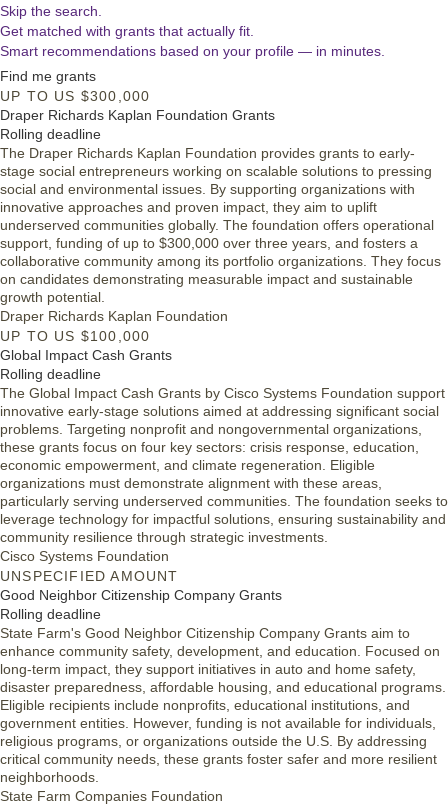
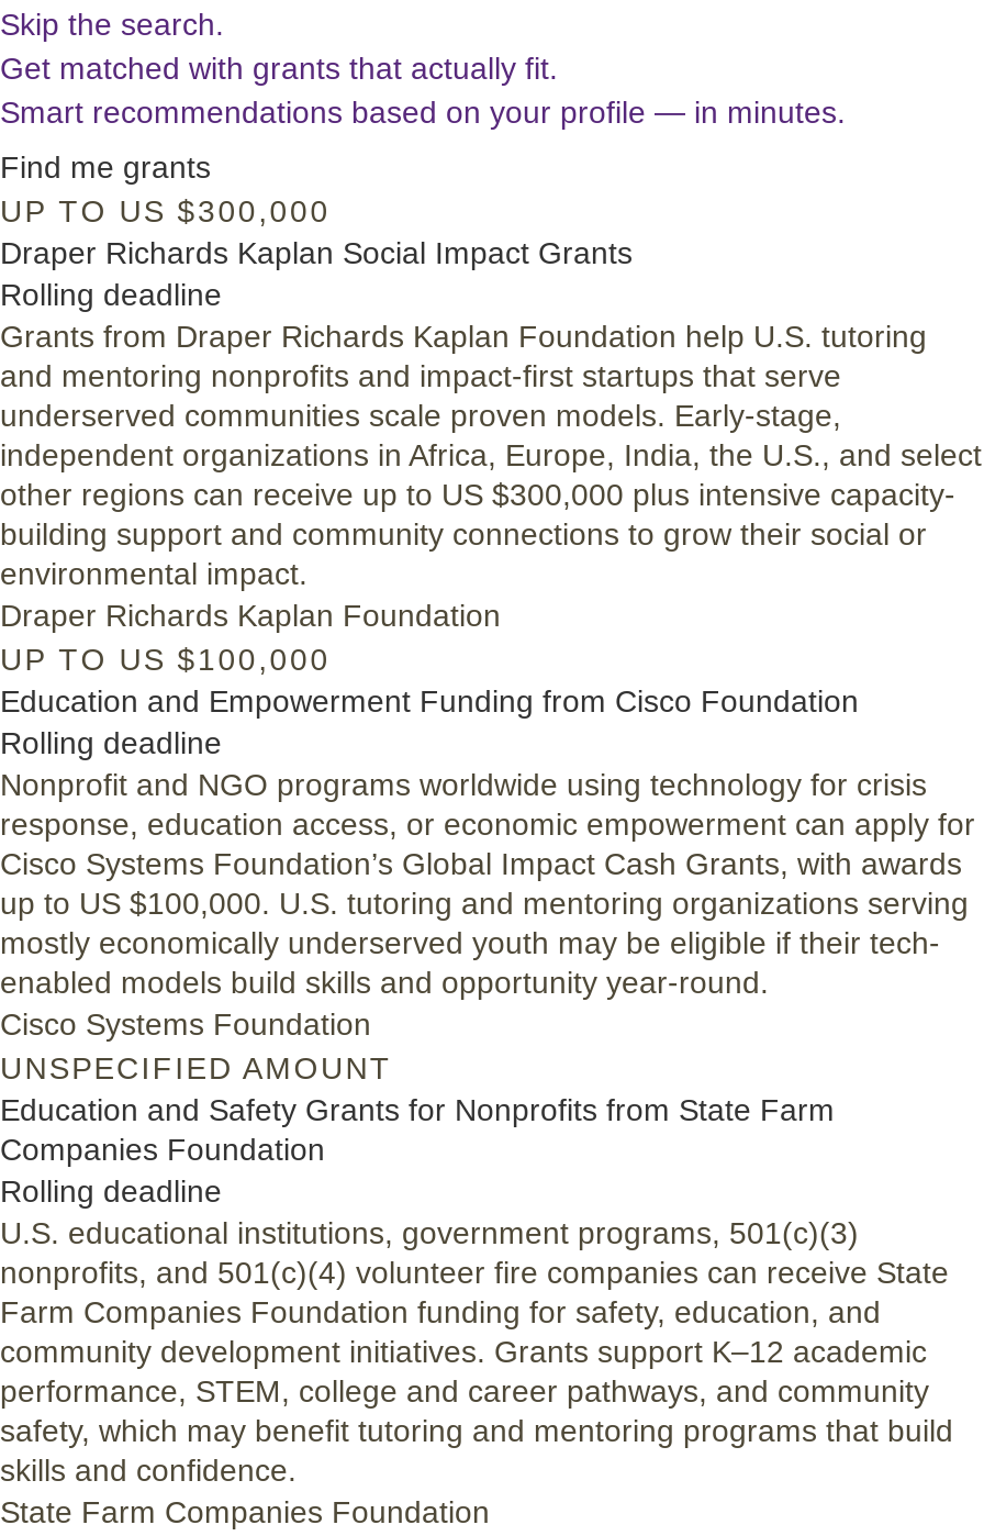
[0,107,275,123] Draper Richards Kaplan Foundation Grants -> [0,235,633,270] Draper Richards Kaplan Social Impact Grants
[0,145,441,305] The Draper Richards Kaplan Foundation provides grants to early- | stage social entrepreneurs working on scalable solutions to pressing | social and environmental issues. By supporting organizations with | innovative approaches and proven impact, they aim to uplift | underserved communities globally. The foundation offers operational | support, funding of up to $300,000 over three years, and fosters a | collaborative community among its portfolio organizations. They focus | on candidates demonstrating measurable impact and sustainable | growth potential. -> [0,319,982,591] Grants from Draper Richards Kaplan Foundation help U.S. tutoring | and mentoring nonprofits and impact-first startups that serve | underserved communities scale proven models. Early-stage, | independent organizations in Africa, Europe, India, the U.S., and select | other regions can receive up to US $300,000 plus intensive capacity- | building support and community connections to grow their social or | environmental impact.
[0,347,172,363] Global Impact Cash Grants -> [0,683,859,719] Education and Empowerment Funding from Cisco Foundation
[0,385,448,545] The Global Impact Cash Grants by Cisco Systems Foundation support | innovative early-stage solutions aimed at addressing significant social | problems. Targeting nonprofit and nongovernmental organizations, | these grants focus on four key sectors: crisis response, education, | economic empowerment, and climate regeneration. Eligible | organizations must demonstrate alignment with these areas, | particularly serving underserved communities. The foundation seeks to | leverage technology for impactful solutions, ensuring sustainability and | community resilience through strategic investments. -> [0,767,975,1000] Nonprofit and NGO programs worldwide using technology for crisis | response, education access, or economic empowerment can apply for | Cisco Systems Foundation’s Global Impact Cash Grants, with awards | up to US $100,000. U.S. tutoring and mentoring organizations serving | mostly economically underserved youth may be eligible if their tech- | enabled models build skills and opportunity year-round.
[0,587,282,603] Good Neighbor Citizenship Company Grants -> [0,1092,835,1167] Education and Safety Grants for Nonprofits from State Farm | Companies Foundation
[0,625,446,785] State Farm's Good Neighbor Citizenship Company Grants aim to | enhance community safety, development, and education. Focused on | long-term impact, they support initiatives in auto and home safety, | disaster preparedness, affordable housing, and educational programs. | Eligible recipients include nonprofits, educational institutions, and | government entities. However, funding is not available for individuals, | religious programs, or organizations outside the U.S. By addressing | critical community needs, these grants foster safer and more resilient | neighborhoods. -> [0,1215,953,1488] U.S. educational institutions, government programs, 501(c)(3) | nonprofits, and 501(c)(4) volunteer fire companies can receive State | Farm Companies Foundation funding for safety, education, and | community development initiatives. Grants support K–12 academic | performance, STEM, college and career pathways, and community | safety, which may benefit tutoring and mentoring programs that build | skills and confidence.

